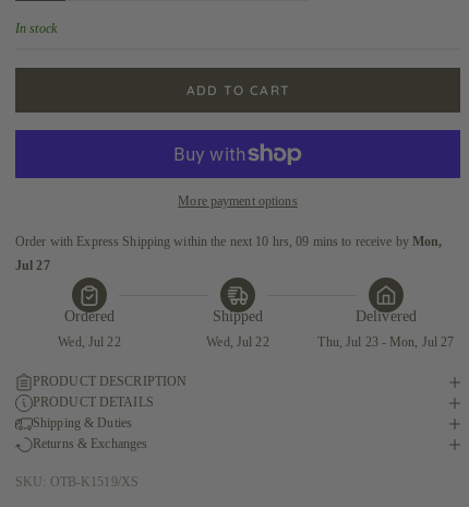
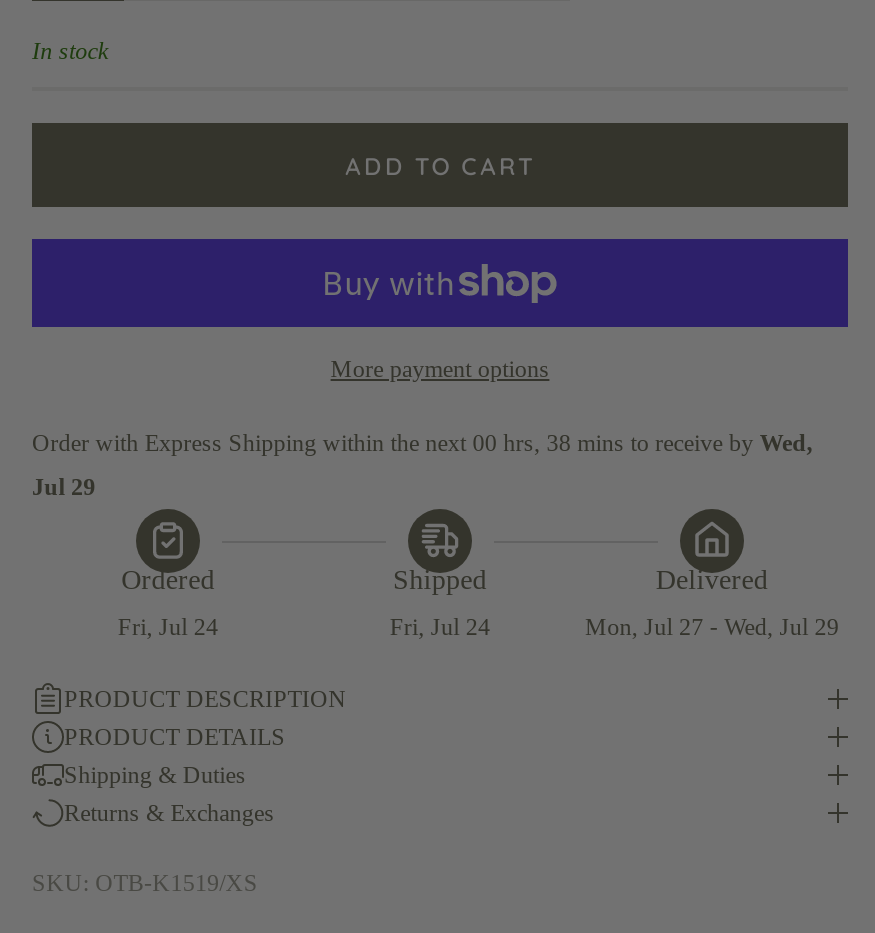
[15,234,442,249] Order with Express Shipping within the next 10 hrs, 09 mins to receive by Mon, -> [32,429,813,457] Order with Express Shipping within the next 00 hrs, 38 mins to receive by Wed,
[15,258,50,273] Jul 27 -> [32,473,95,501] Jul 29
[58,335,121,350] Wed, Jul 22 -> [118,613,218,641] Fri, Jul 24
[206,335,269,350] Wed, Jul 22 -> [390,613,490,641] Fri, Jul 24
[318,335,454,350] Thu, Jul 23 - Mon, Jul 27 -> [585,613,839,641] Mon, Jul 27 - Wed, Jul 29

